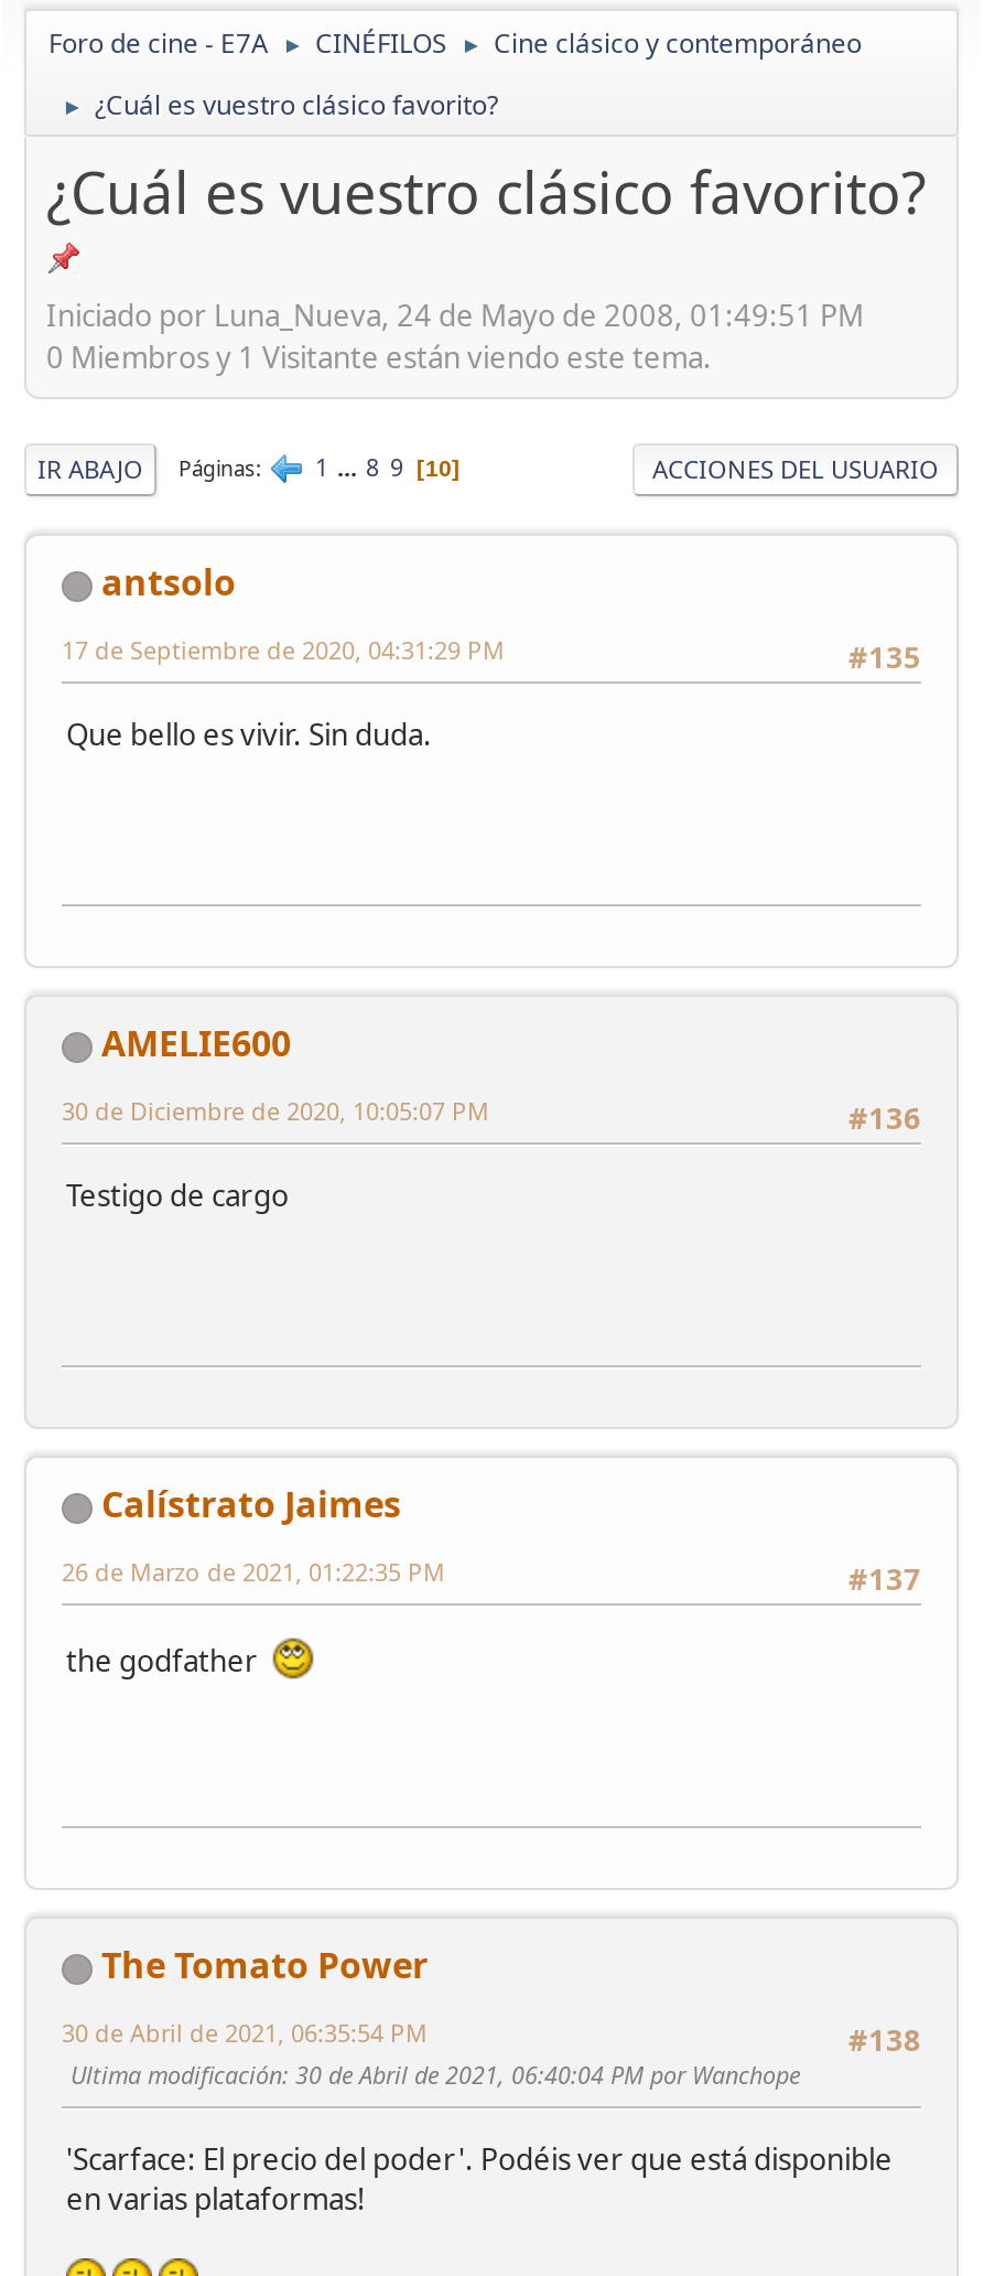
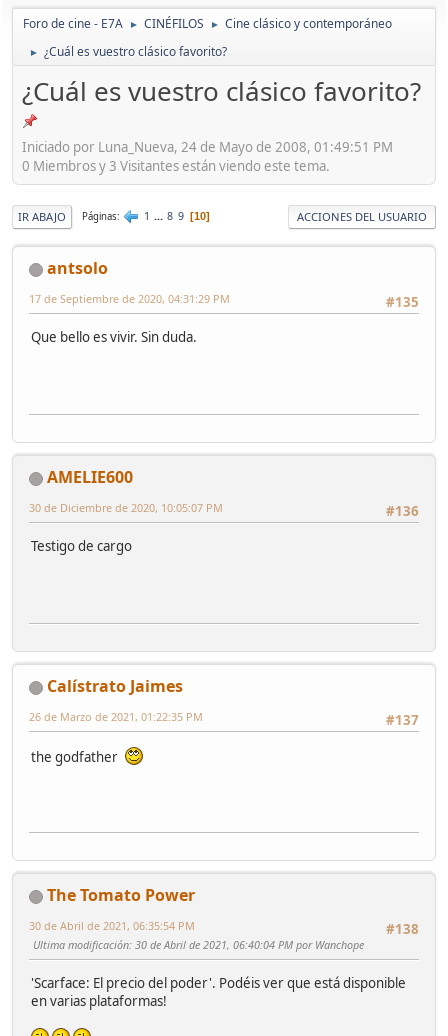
[46,338,712,378] 0 Miembros y 1 Visitante están viendo este tema. -> [22,157,330,175] 0 Miembros y 3 Visitantes están viendo este tema.

